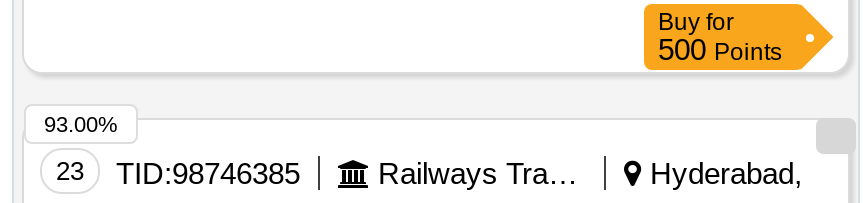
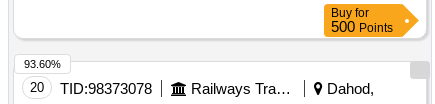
[44,112,118,136] 93.00% -> [24,58,61,70] 93.60%
[56,156,84,186] 23 -> [30,80,44,95] 20
[116,156,300,190] TID:98746385 -> [60,80,152,97] TID:98373078
[642,156,802,190] Hyderabad, -> [323,80,374,97] Dahod,

